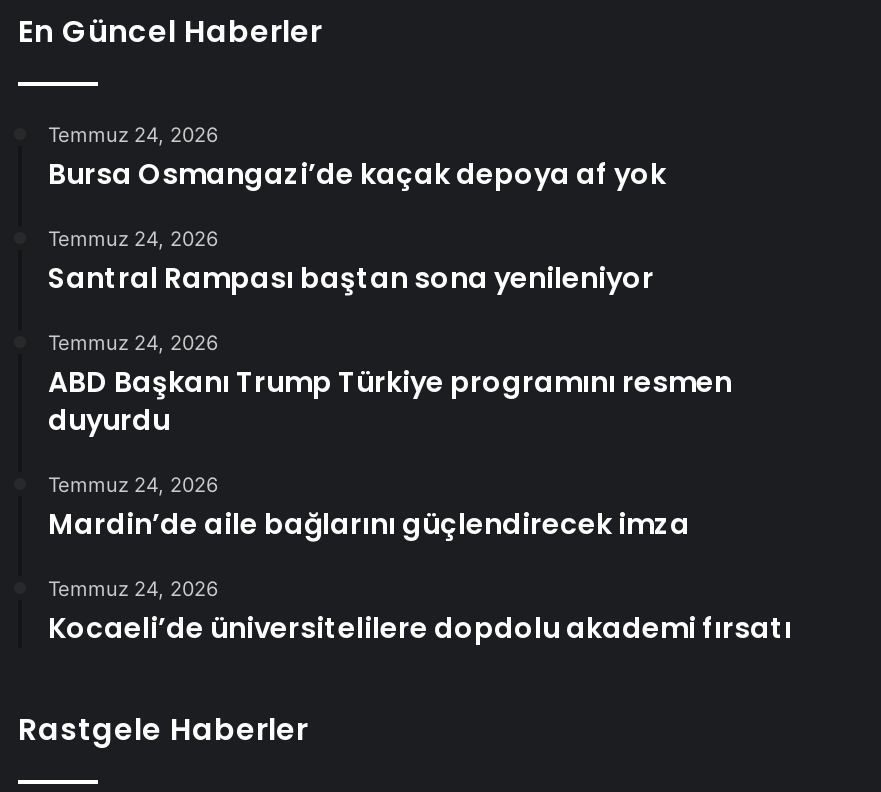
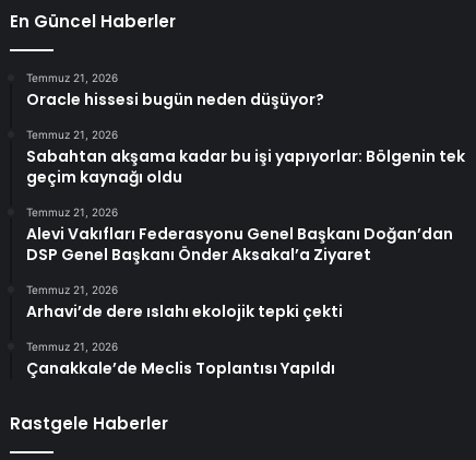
[48,122,666,194] Temmuz 24, 2026 | Bursa Osmangazi’de kaçak depoya af yok -> [26,71,324,110] Temmuz 21, 2026 | Oracle hissesi bugün neden düşüyor?
[48,226,654,298] Temmuz 24, 2026 | Santral Rampası baştan sona yenileniyor -> [26,128,465,188] Temmuz 21, 2026 | Sabahtan akşama kadar bu işi yapıyorlar: Bölgenin tek | geçim kaynağı oldu
[48,330,732,440] Temmuz 24, 2026 | ABD Başkanı Trump Türkiye programını resmen | duyurdu -> [26,206,453,266] Temmuz 21, 2026 | Alevi Vakıfları Federasyonu Genel Başkanı Doğan’dan | DSP Genel Başkanı Önder Aksakal’a Ziyaret
[48,472,690,544] Temmuz 24, 2026 | Mardin’de aile bağlarını güçlendirecek imza -> [26,283,343,322] Temmuz 21, 2026 | Arhavi’de dere ıslahı ekolojik tepki çekti
[48,576,792,648] Temmuz 24, 2026 | Kocaeli’de üniversitelilere dopdolu akademi fırsatı -> [26,340,335,379] Temmuz 21, 2026 | Çanakkale’de Meclis Toplantısı Yapıldı

